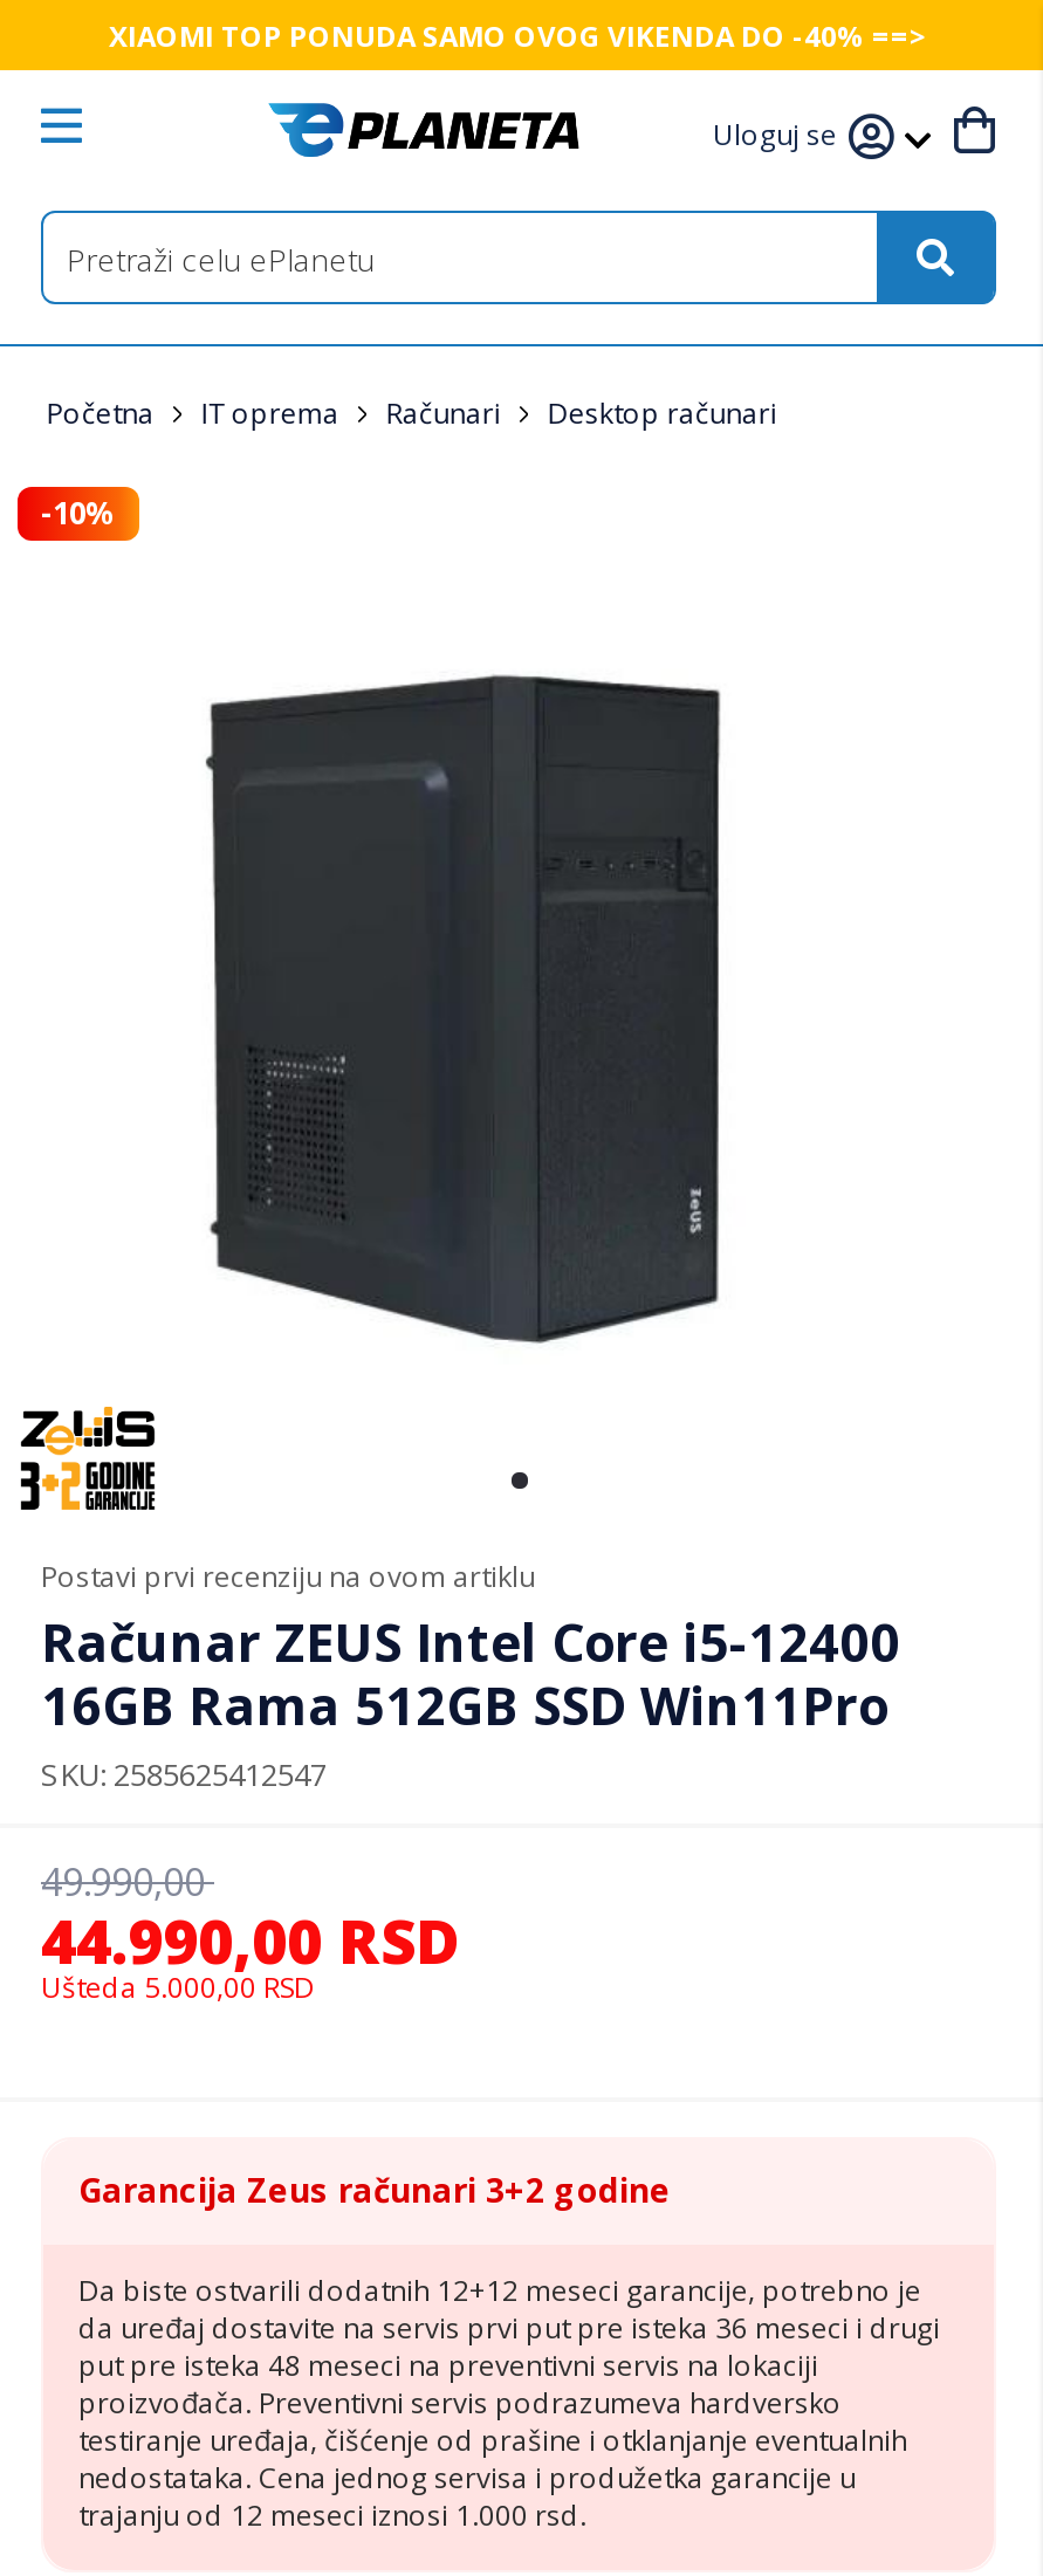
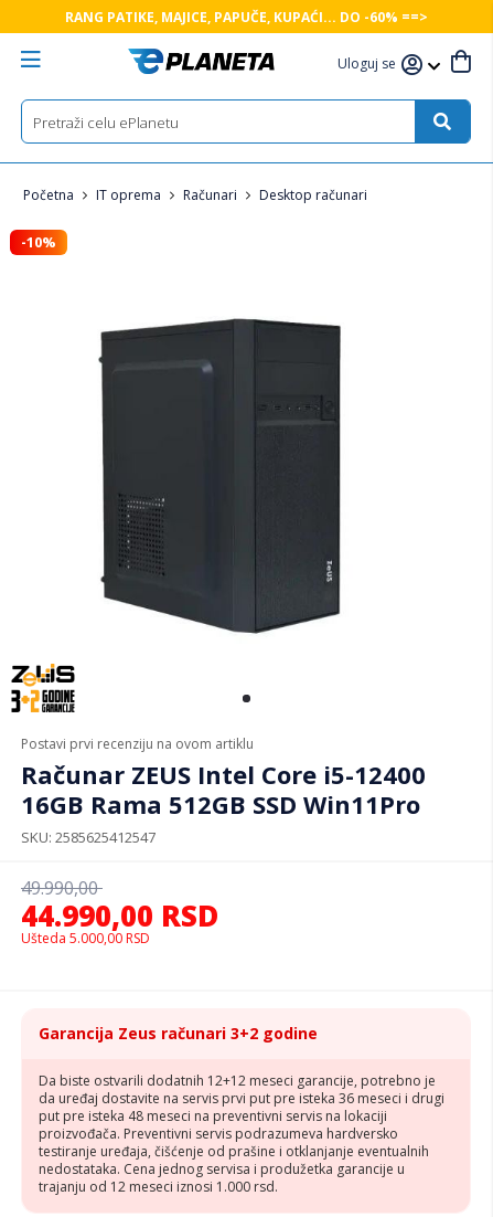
[109,15,928,55] XIAOMI TOP PONUDA SAMO OVOG VIKENDA DO -40% ==> -> [65,7,427,26] RANG PATIKE, MAJICE, PAPUČE, KUPAĆI... DO -60% ==>

